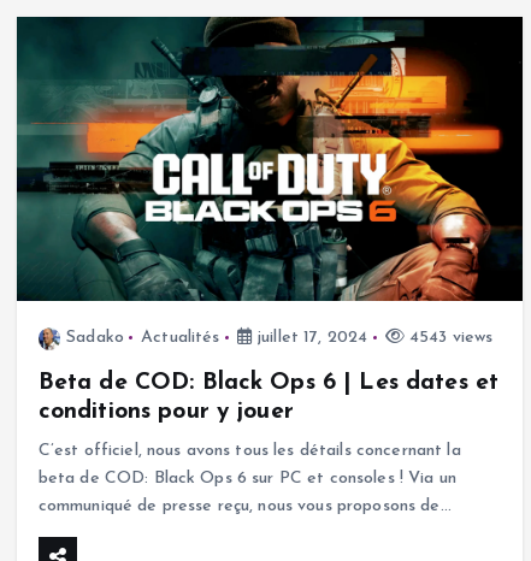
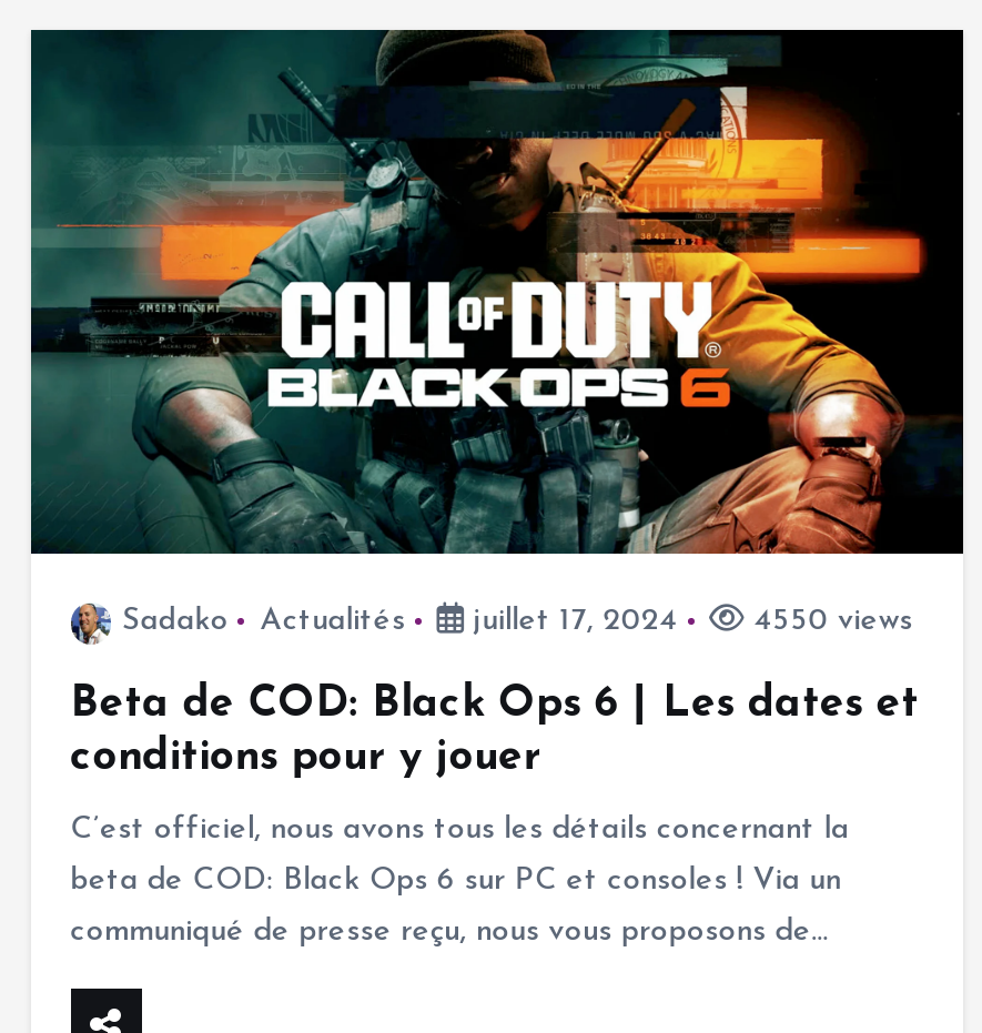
[404,329,493,347] 4543 views -> [745,605,913,638] 4550 views

